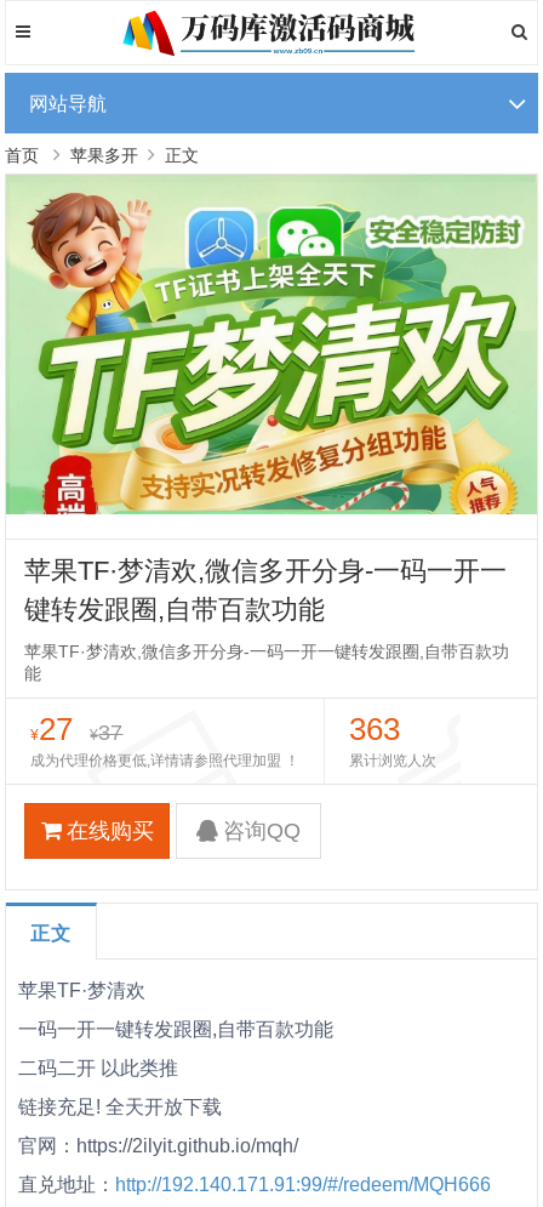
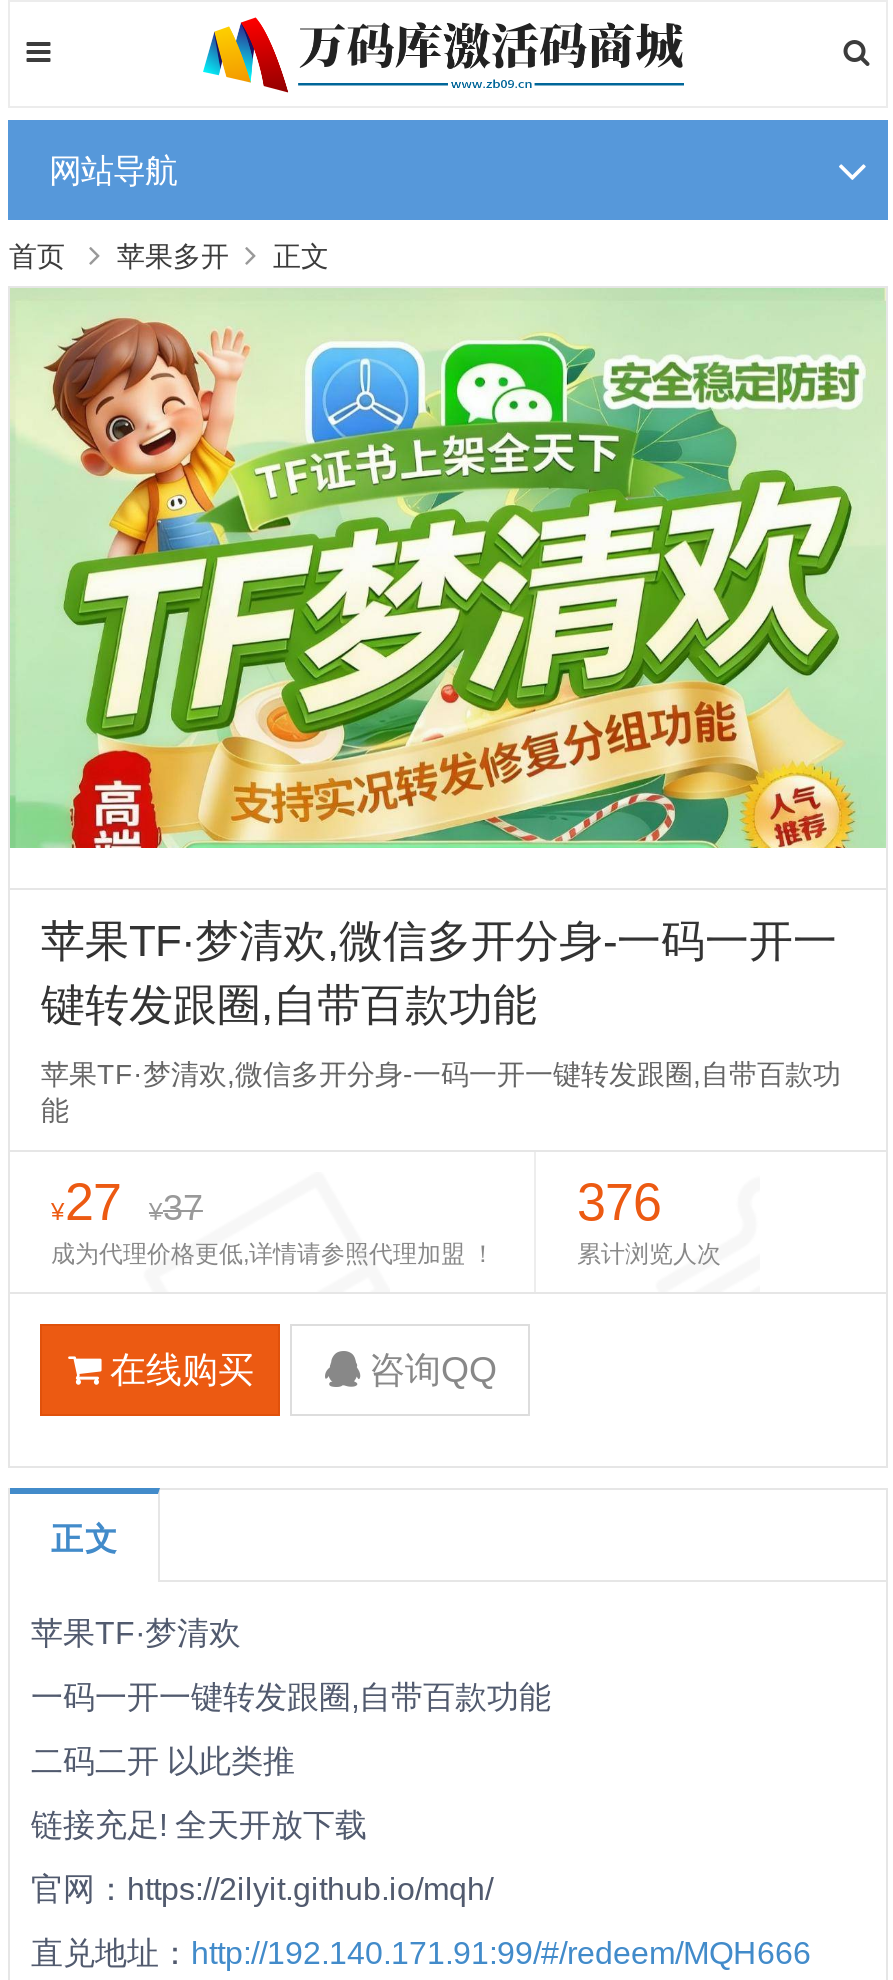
[350,711,401,747] 363 -> [577,1172,661,1232] 376

